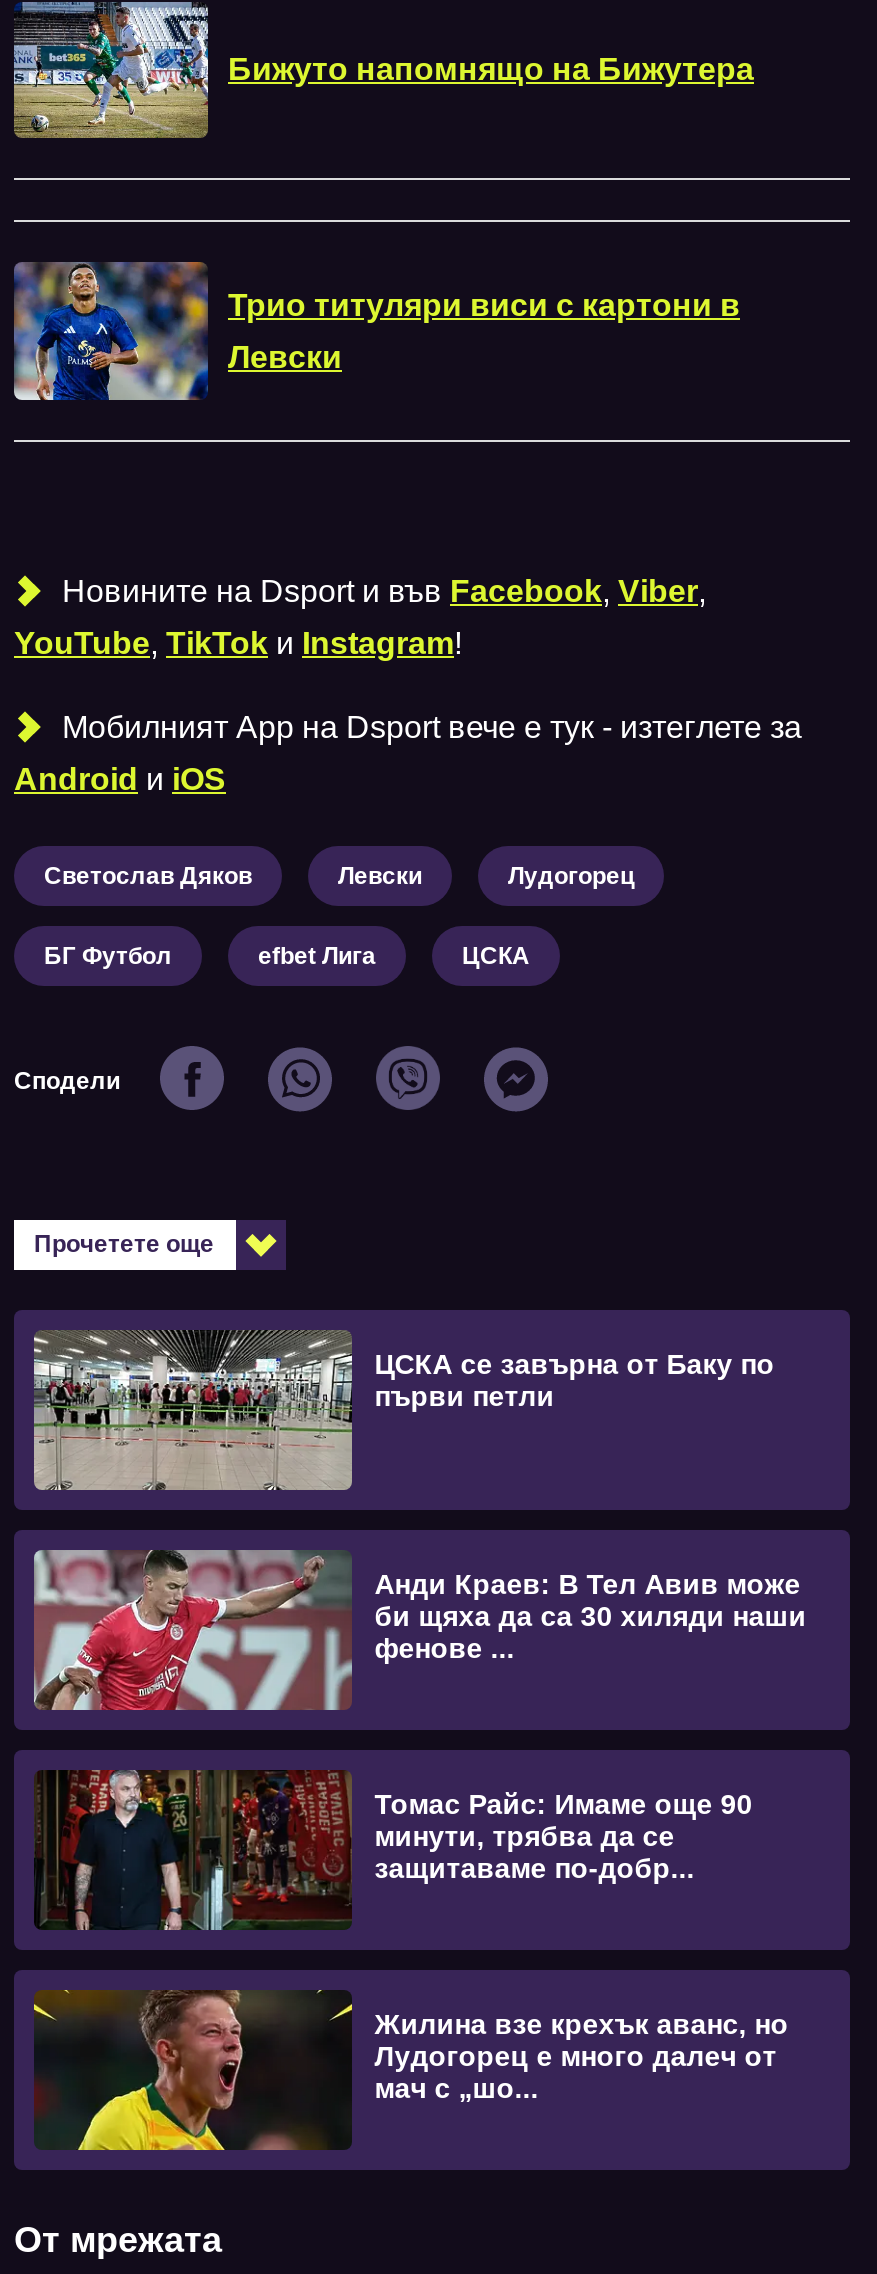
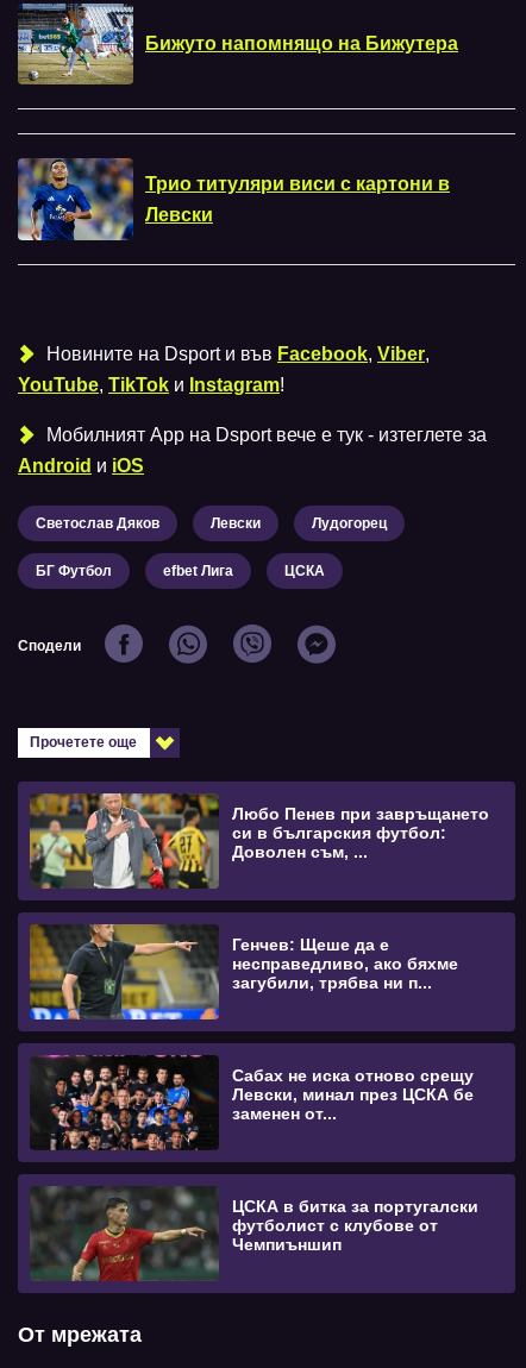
[32,1330,774,1492] [image] | ЦСКА се завърна от Баку по | първи петли -> [29,792,489,890] [image] | Любо Пенев при завръщането | си в българския футбол: | Доволен съм, ...
[32,1548,806,1712] [image] | Анди Краев: В Тел Авив може | би щяха да са 30 хиляди наши | фенове ... -> [29,923,458,1021] [image] | Генчев: Щеше да е | несправедливо, ако бяхме | загубили, трябва ни п...
[36,1768,752,1932] [image] | Томас Райс: Имаме още 90 | минути, трябва да се | защитаваме по-добр... -> [32,1054,474,1151] [image] | Сабах не иска отново срещу | Левски, минал през ЦСКА бе | заменен от...
[32,1988,788,2152] [image] | Жилина взе крехък аванс, но | Лудогорец е много далеч от | мач с „шо... -> [30,1186,479,1281] [image] | ЦСКА в битка за португалски | футболист с клубове от | Чемпиъншип

